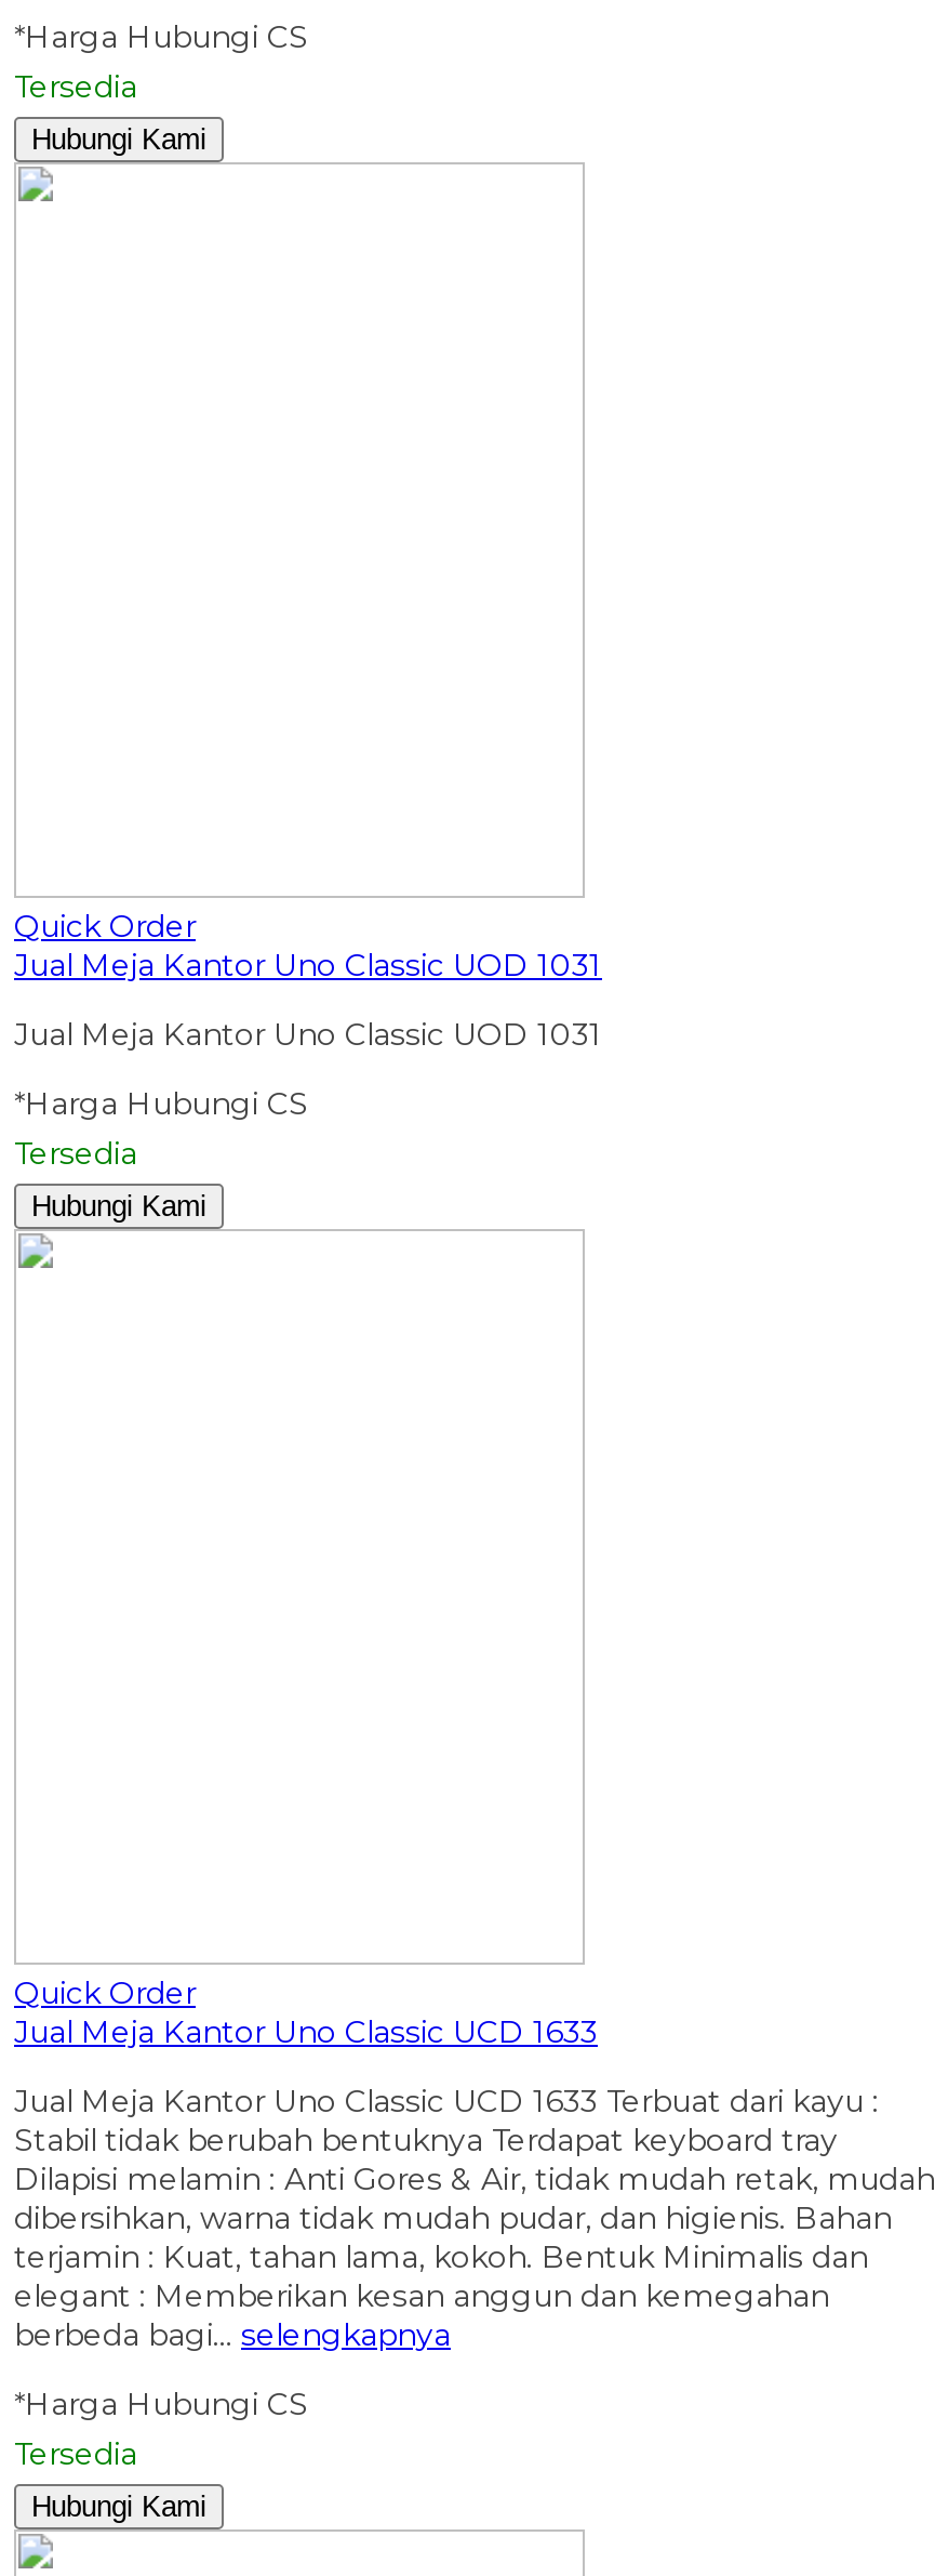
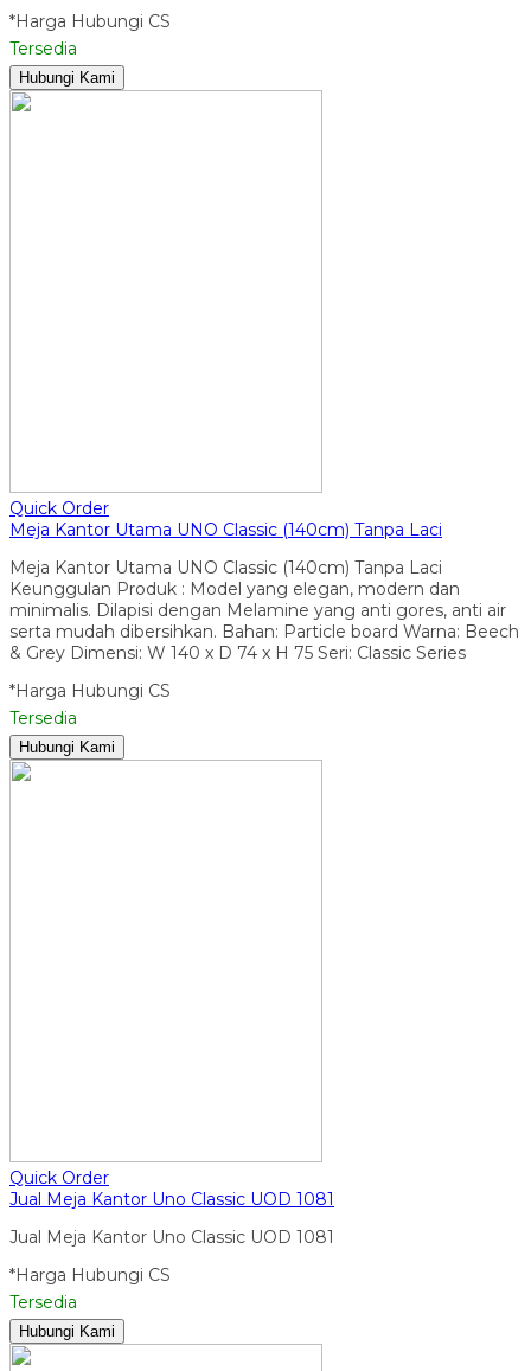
[14,945,602,984] Jual Meja Kantor Uno Classic UOD 1031 -> [9,519,442,540] Meja Kantor Utama UNO Classic (140cm) Tanpa Laci
[14,1014,602,1053] Jual Meja Kantor Uno Classic UOD 1031 -> [9,556,519,663] Meja Kantor Utama UNO Classic (140cm) Tanpa Laci | Keunggulan Produk : Model yang elegan, modern dan | minimalis. Dilapisi dengan Melamine yang anti gores, anti air | serta mudah dibersihkan. Bahan: Particle board Warna: Beech | & Grey Dimensi: W 140 x D 74 x H 75 Seri: Classic Series
moved [14,1083,308,2011] -> [9,680,171,1188]: *Harga Hubungi CS | Tersedia | Hubungi Kami | Quick Order
[14,2011,598,2050] Jual Meja Kantor Uno Classic UCD 1633 -> [9,1188,334,1209] Jual Meja Kantor Uno Classic UOD 1081
[14,2081,935,2353] Jual Meja Kantor Uno Classic UCD 1633 Terbuat dari kayu : | Stabil tidak berubah bentuknya Terdapat keyboard tray | Dilapisi melamin : Anti Gores & Air, tidak mudah retak, mudah | dibersihkan, warna tidak mudah pudar, dan higienis. Bahan | terjamin : Kuat, tahan lama, kokoh. Bentuk Minimalis dan | elegant : Memberikan kesan anggun dan kemegahan | berbeda bagi… selengkapnya -> [9,1226,334,1247] Jual Meja Kantor Uno Classic UOD 1081

